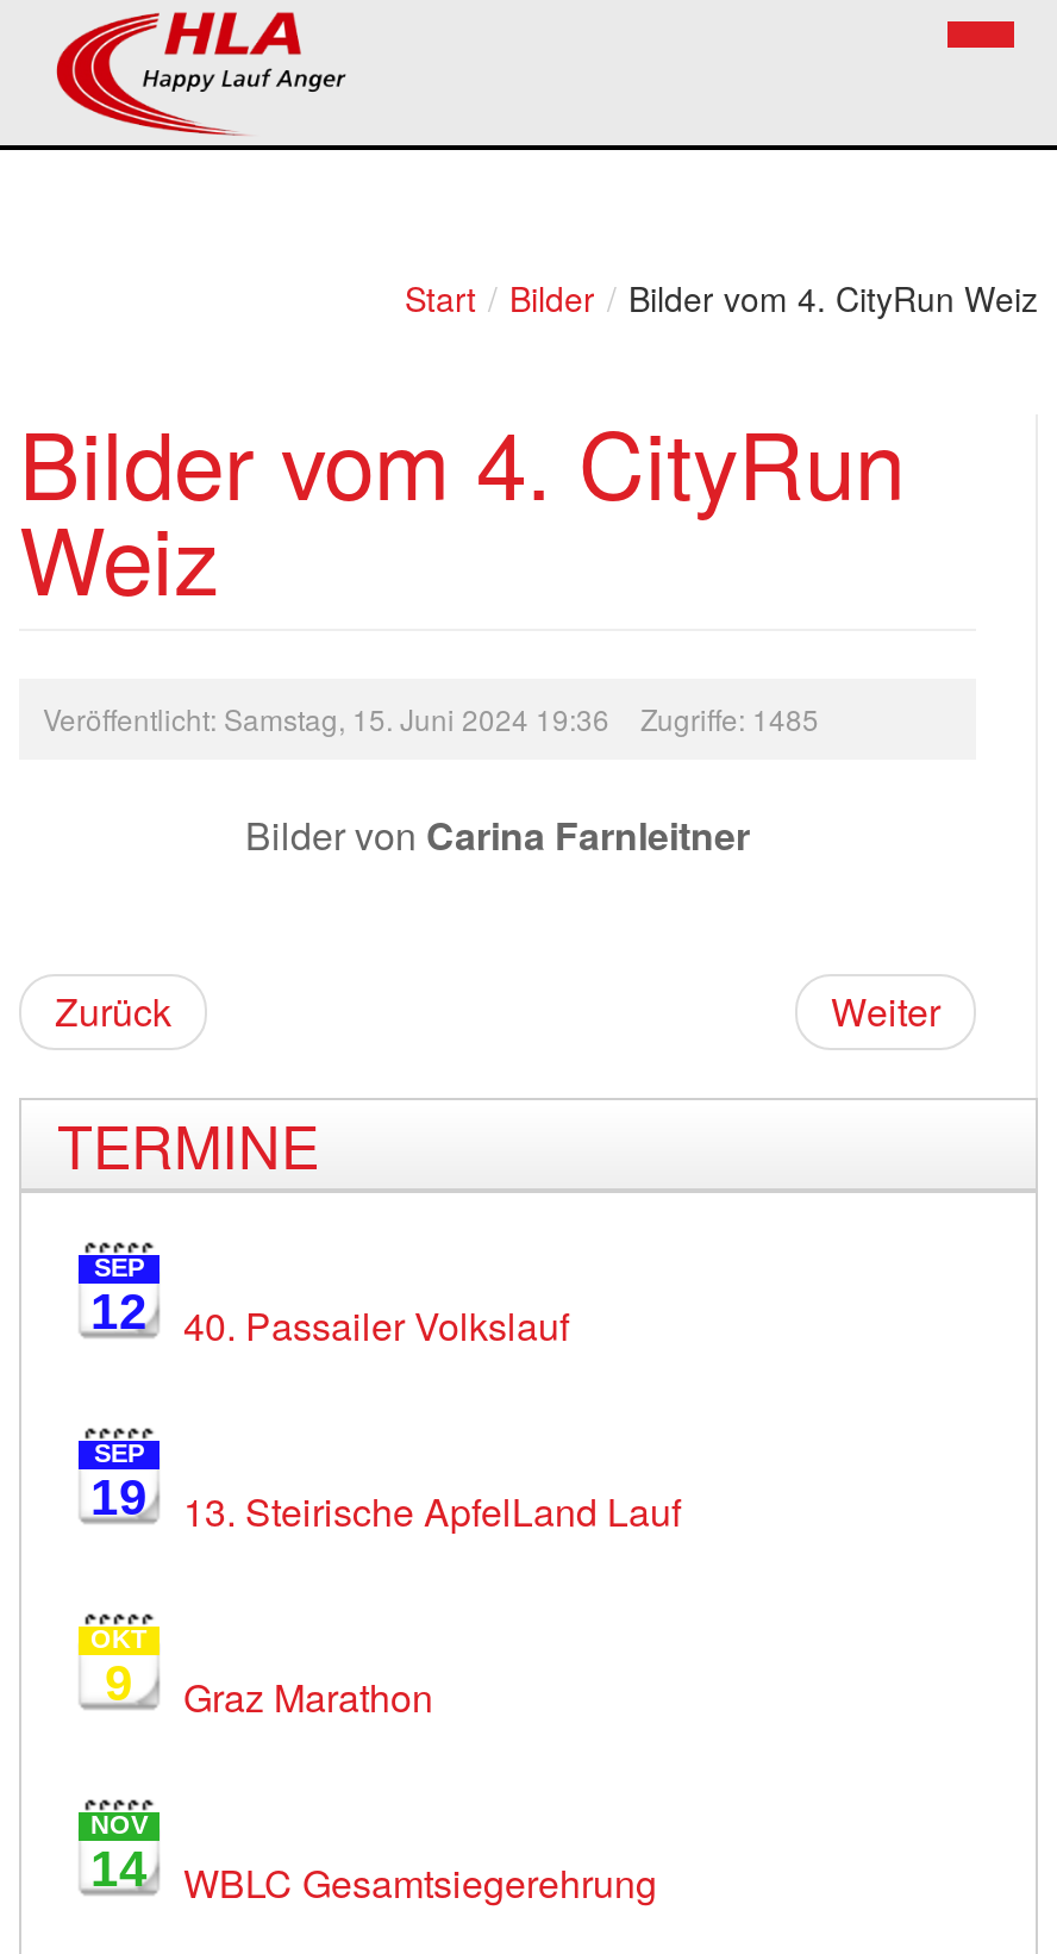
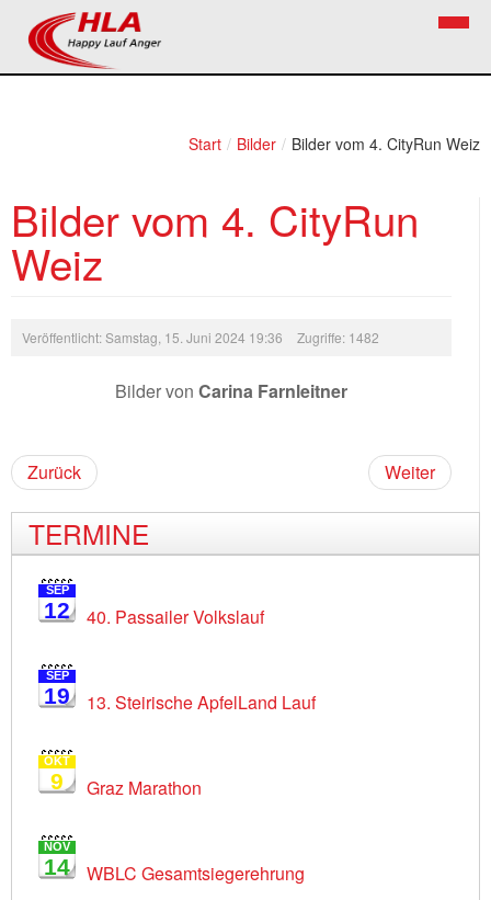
[43,698,819,738] Veröffentlicht: Samstag, 15. Juni 2024 19:36 Zugriffe: 1485 -> [22,328,379,346] Veröffentlicht: Samstag, 15. Juni 2024 19:36 Zugriffe: 1482

